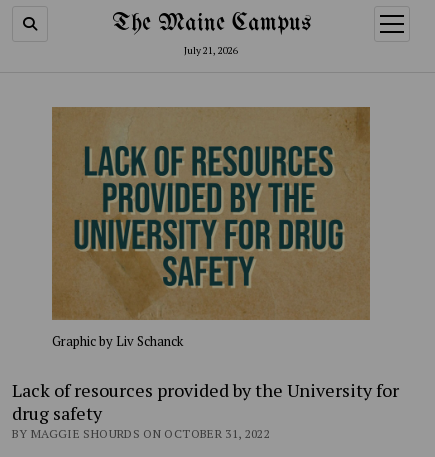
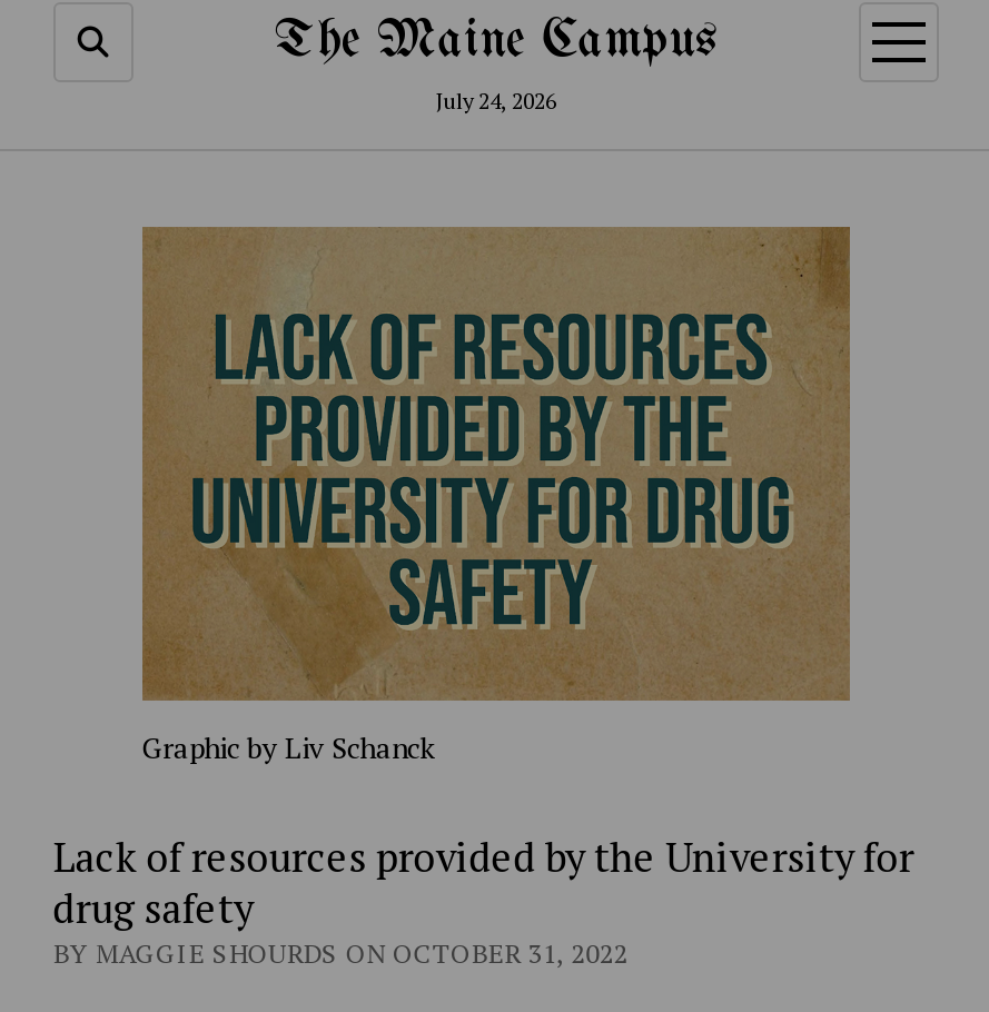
[184,44,238,57] July 21, 2026 -> [436,87,556,116] July 24, 2026

